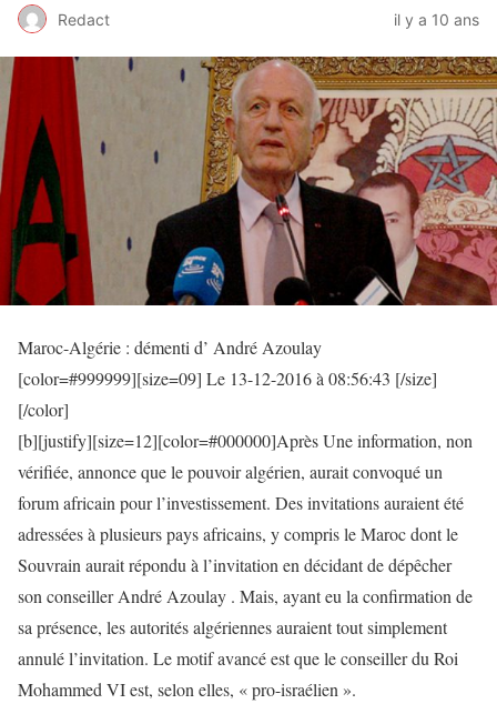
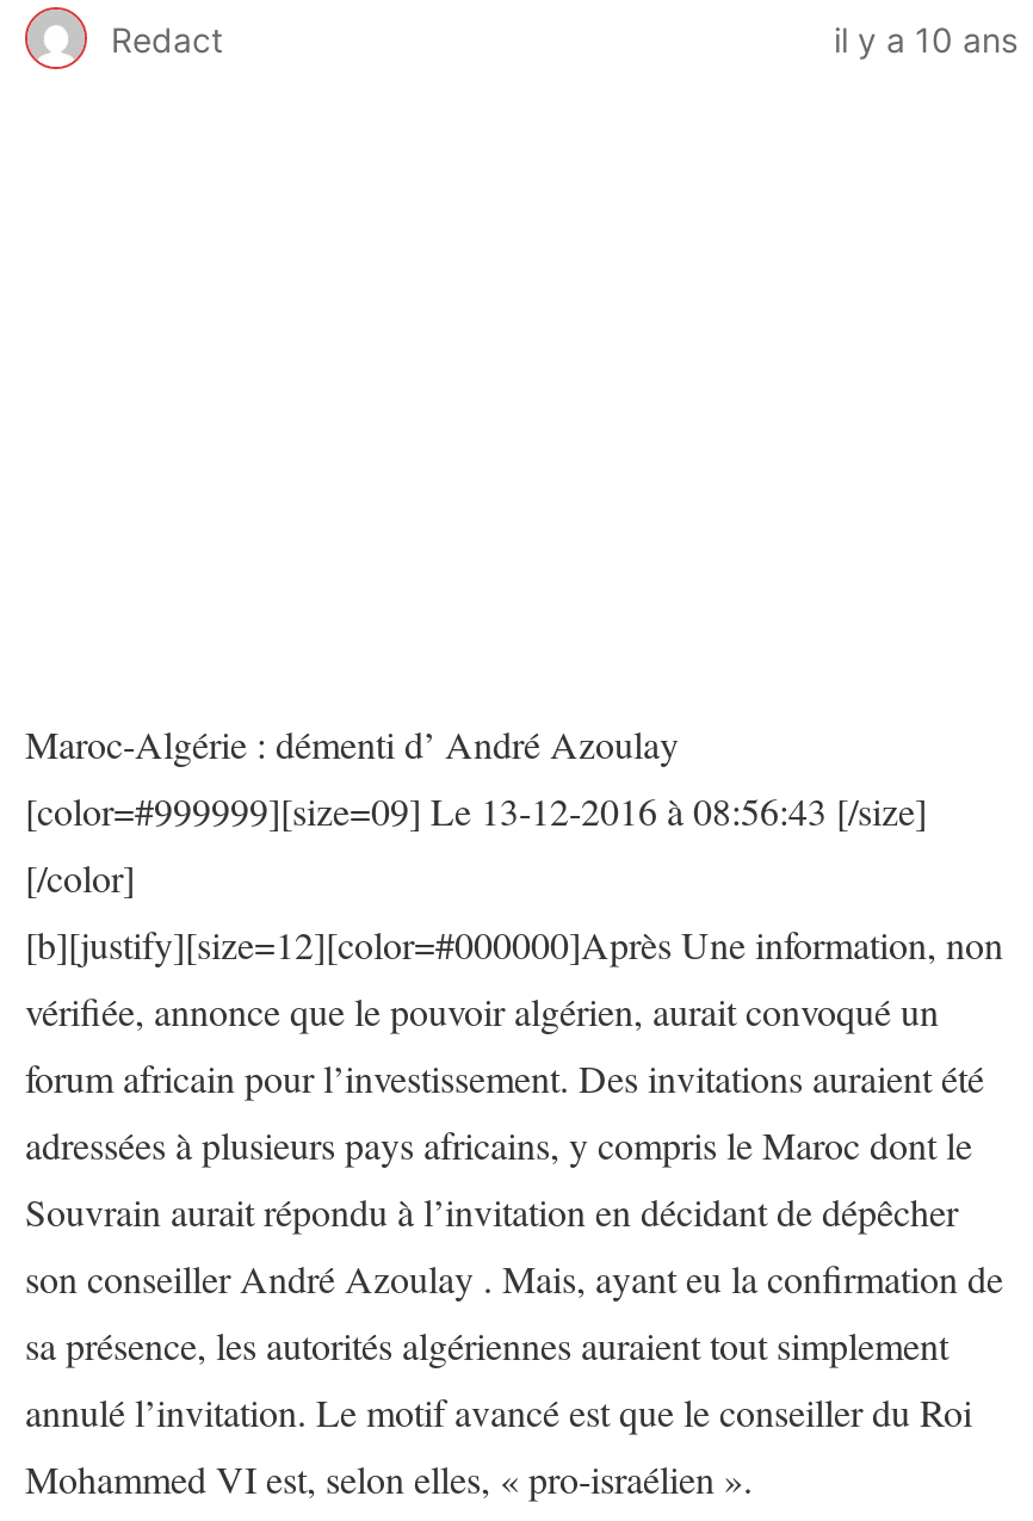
[3,56,494,306] [image] -> none

